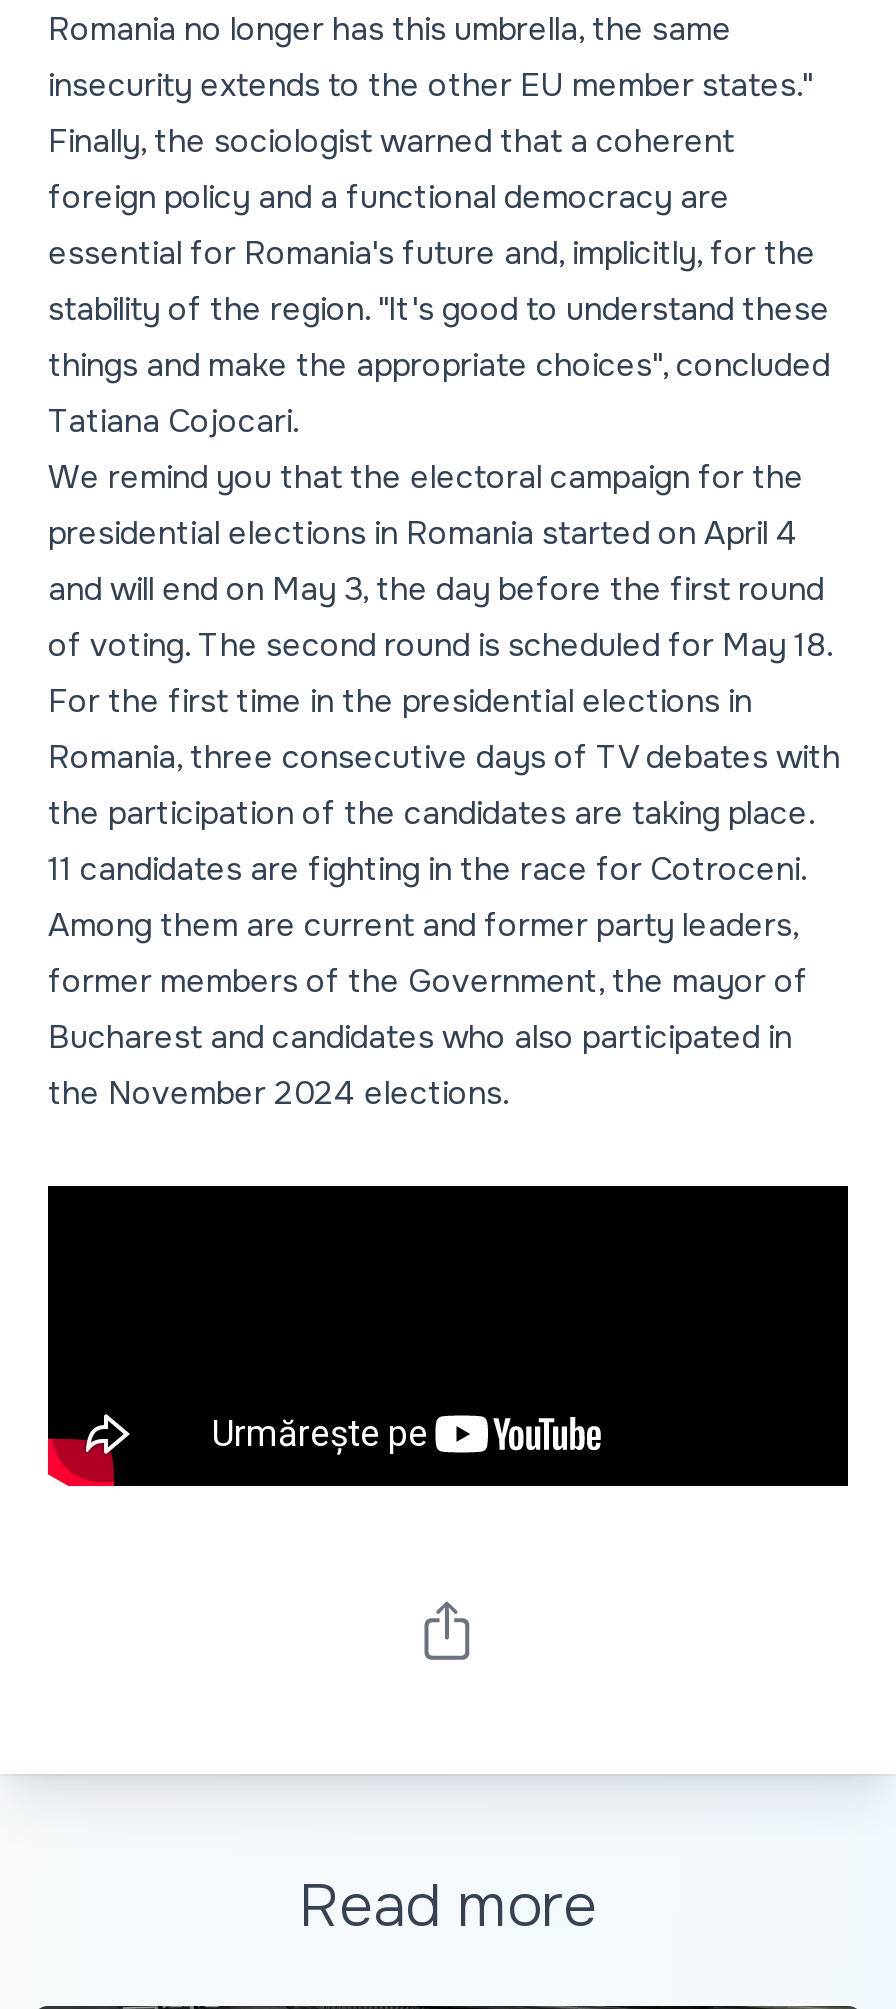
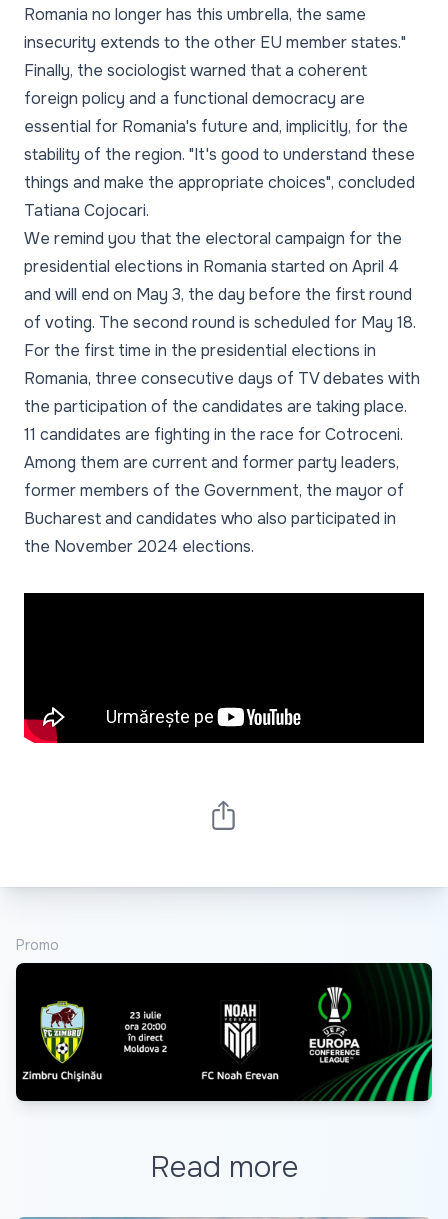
none -> [15,962,433,1102] [image]
none -> [16,936,59,954] Promo

